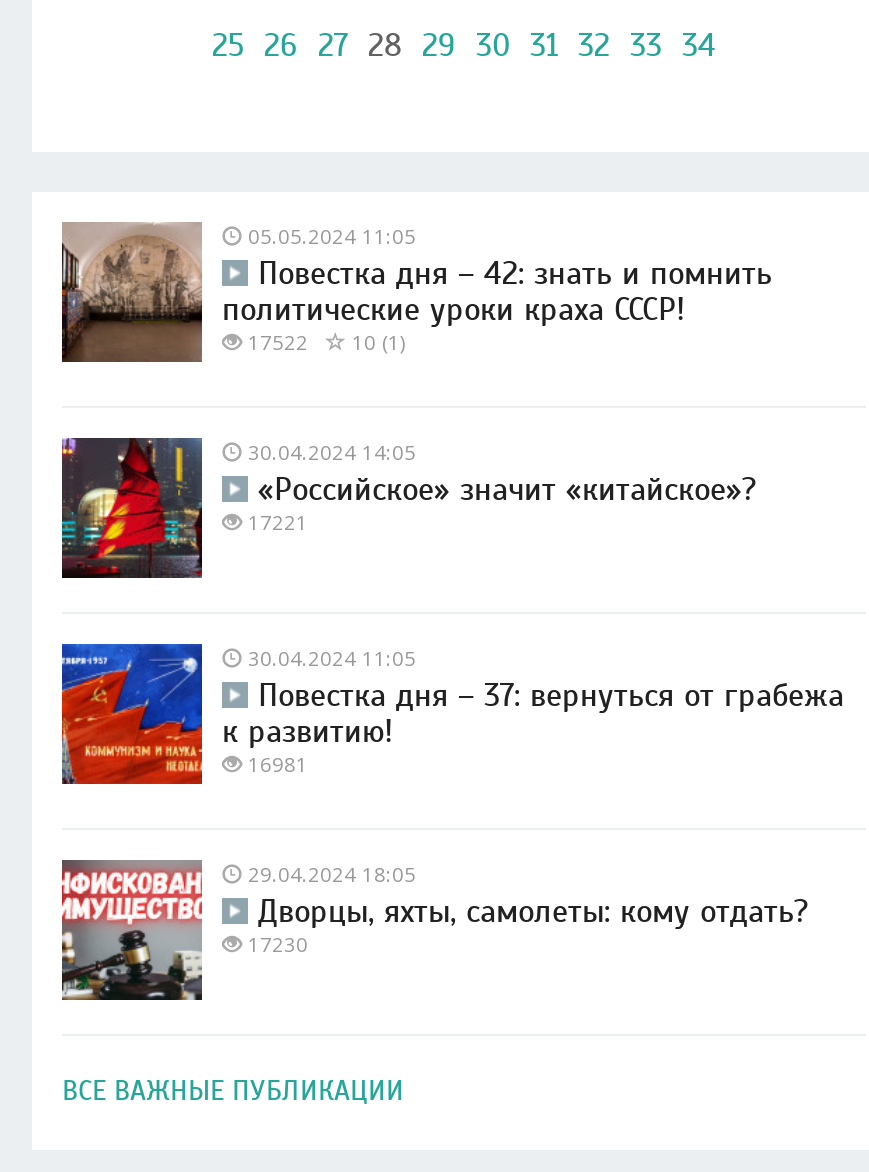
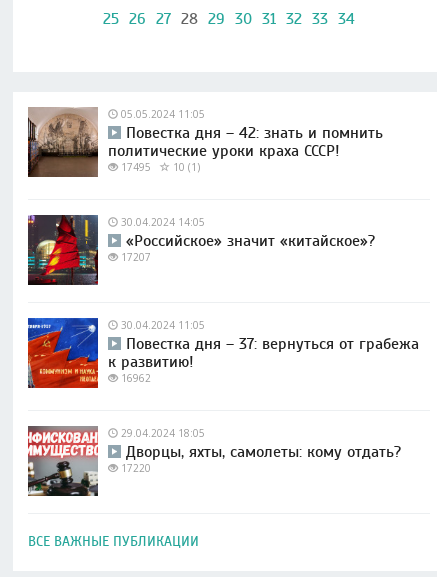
[248,329,406,357] 17522 10 (1) -> [121,160,200,174] 17495 10 (1)
[248,509,308,537] 17221 -> [121,250,151,264] 17207
[248,751,308,779] 16981 -> [121,371,151,385] 16962
[248,931,308,959] 17230 -> [121,461,151,475] 17220

